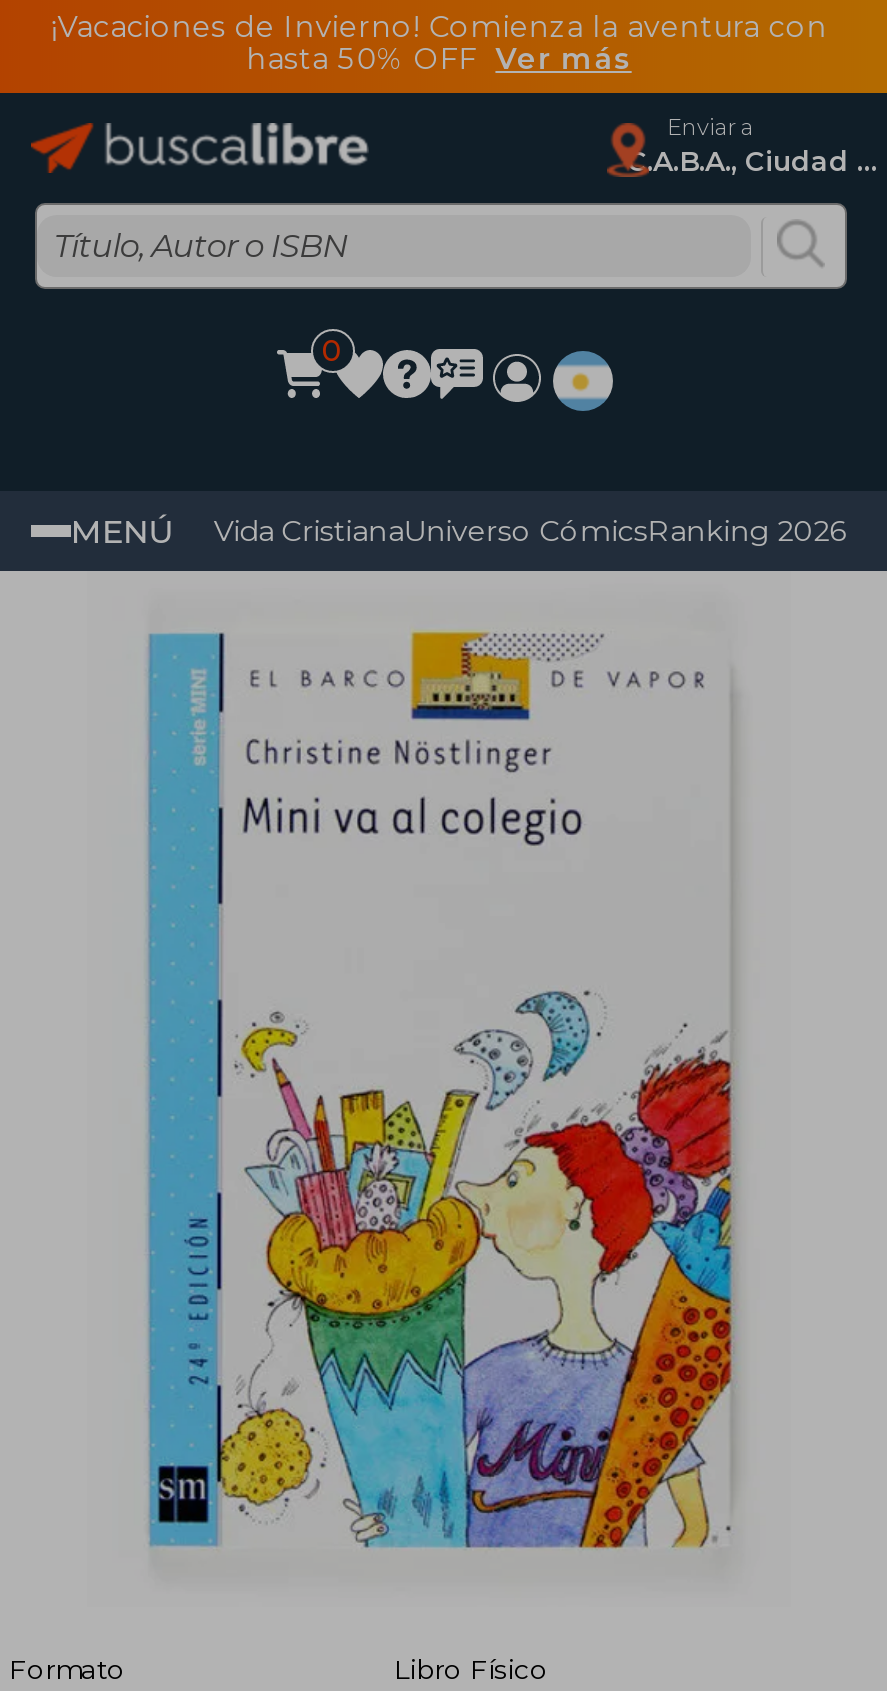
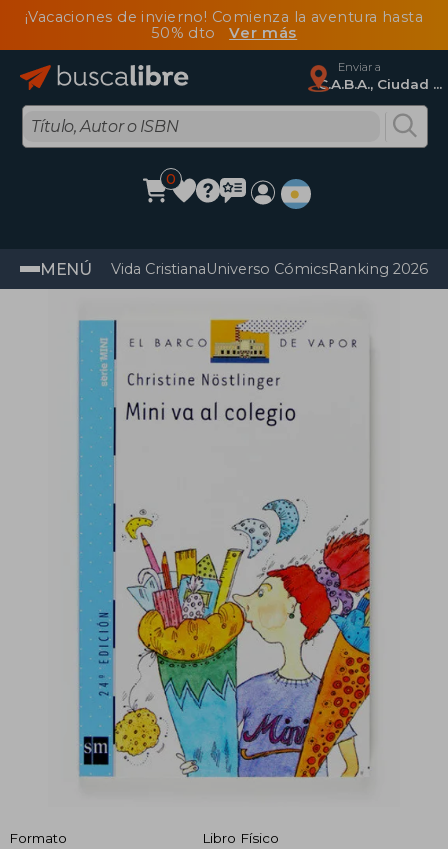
[51,9,827,77] ¡Vacaciones de Invierno! Comienza la aventura con | hasta 50% OFF Ver más -> [25,8,423,42] ¡Vacaciones de invierno! Comienza la aventura hasta | 50% dto Ver más

